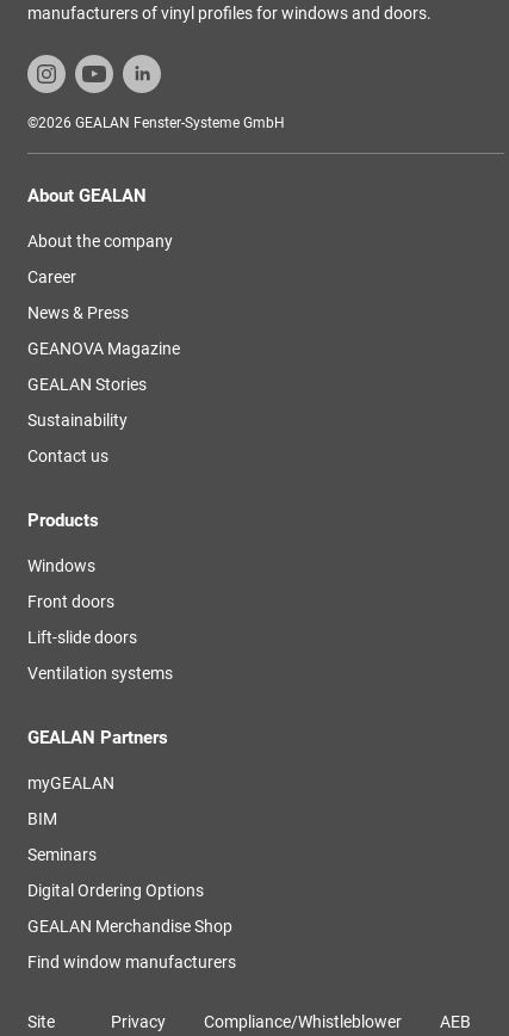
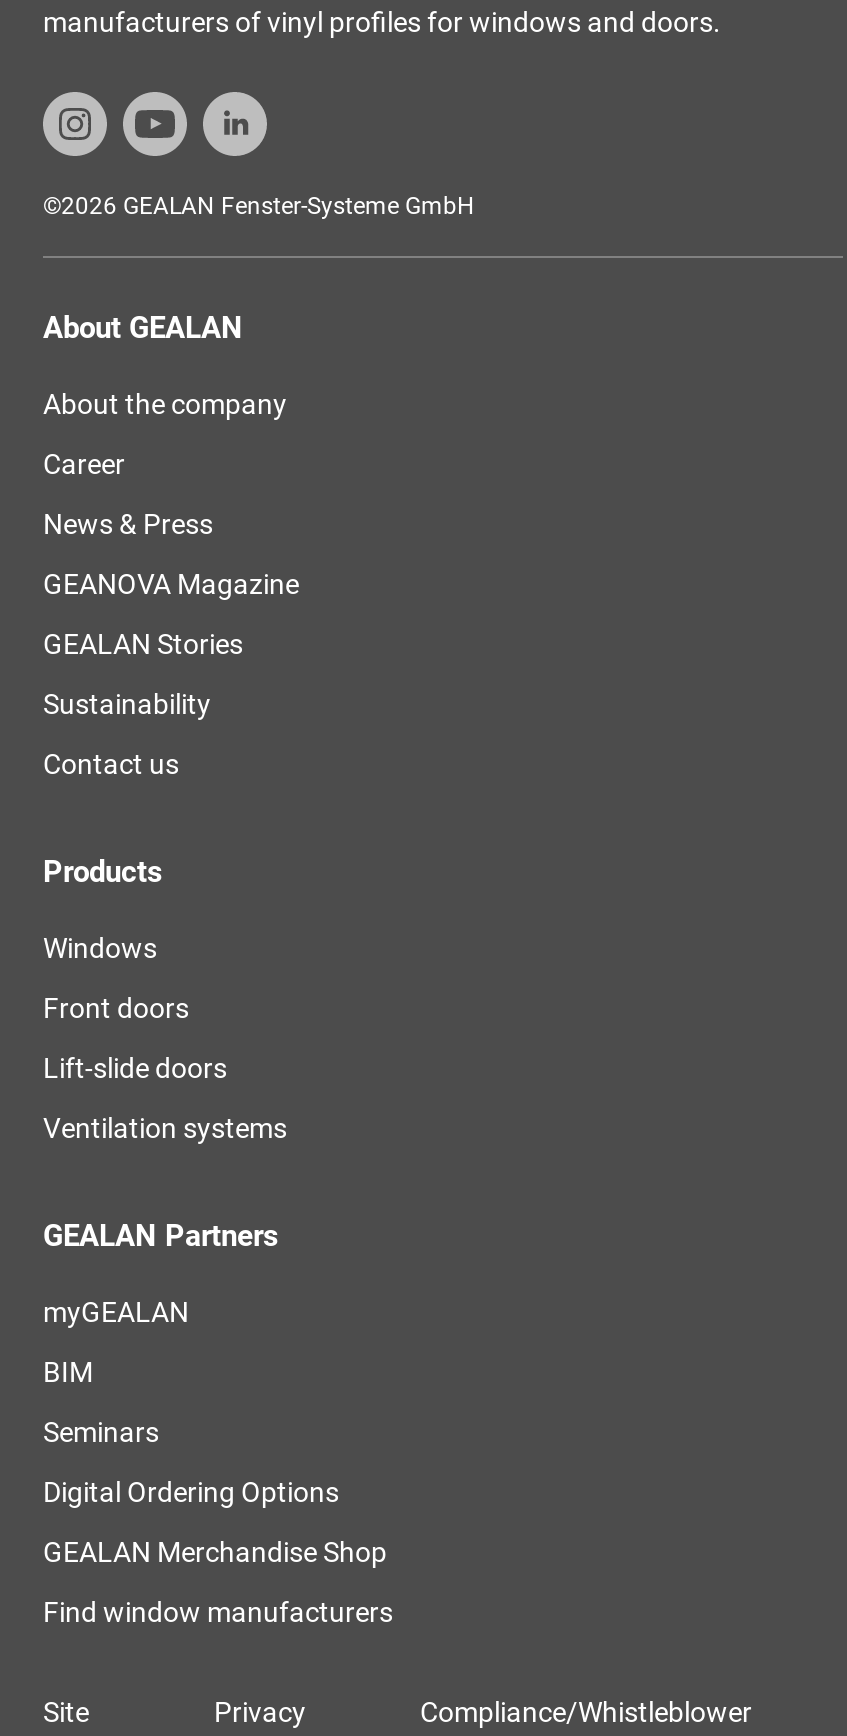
[440,1012,471,1031] AEB -> none

